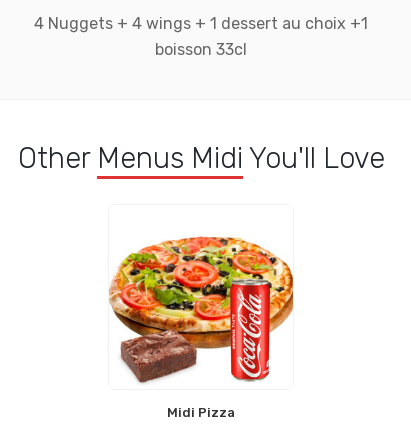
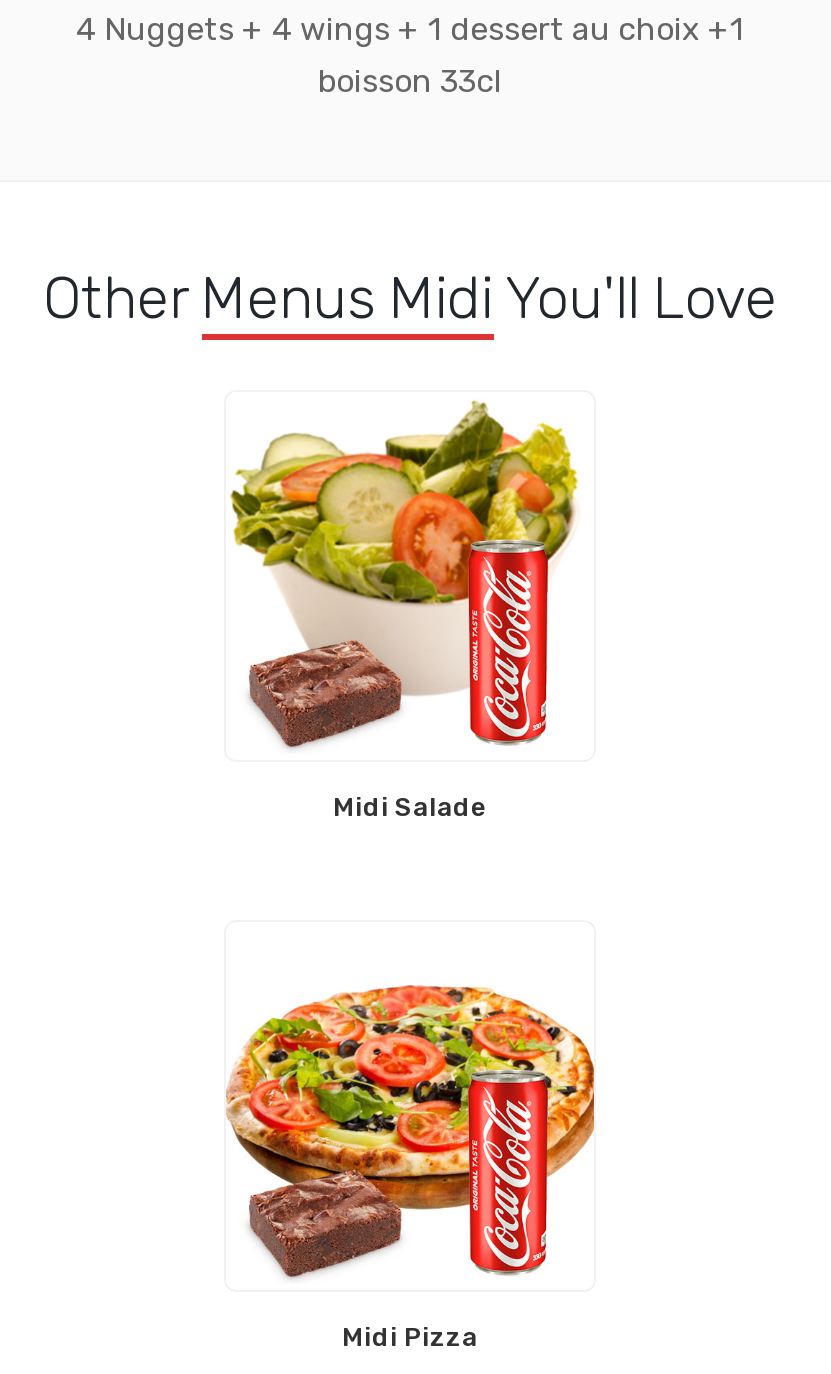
none -> [228,400,580,696] [image]
none -> [333,792,487,822] Midi Salade

